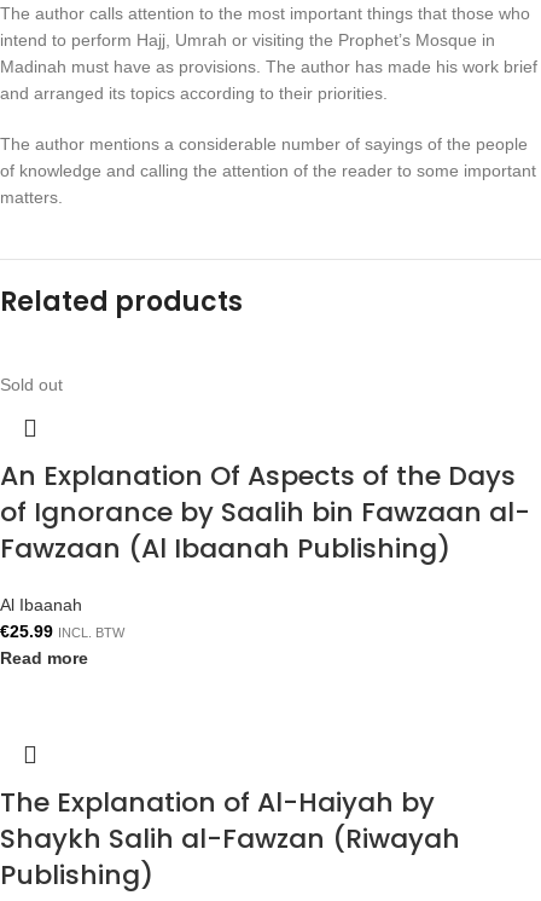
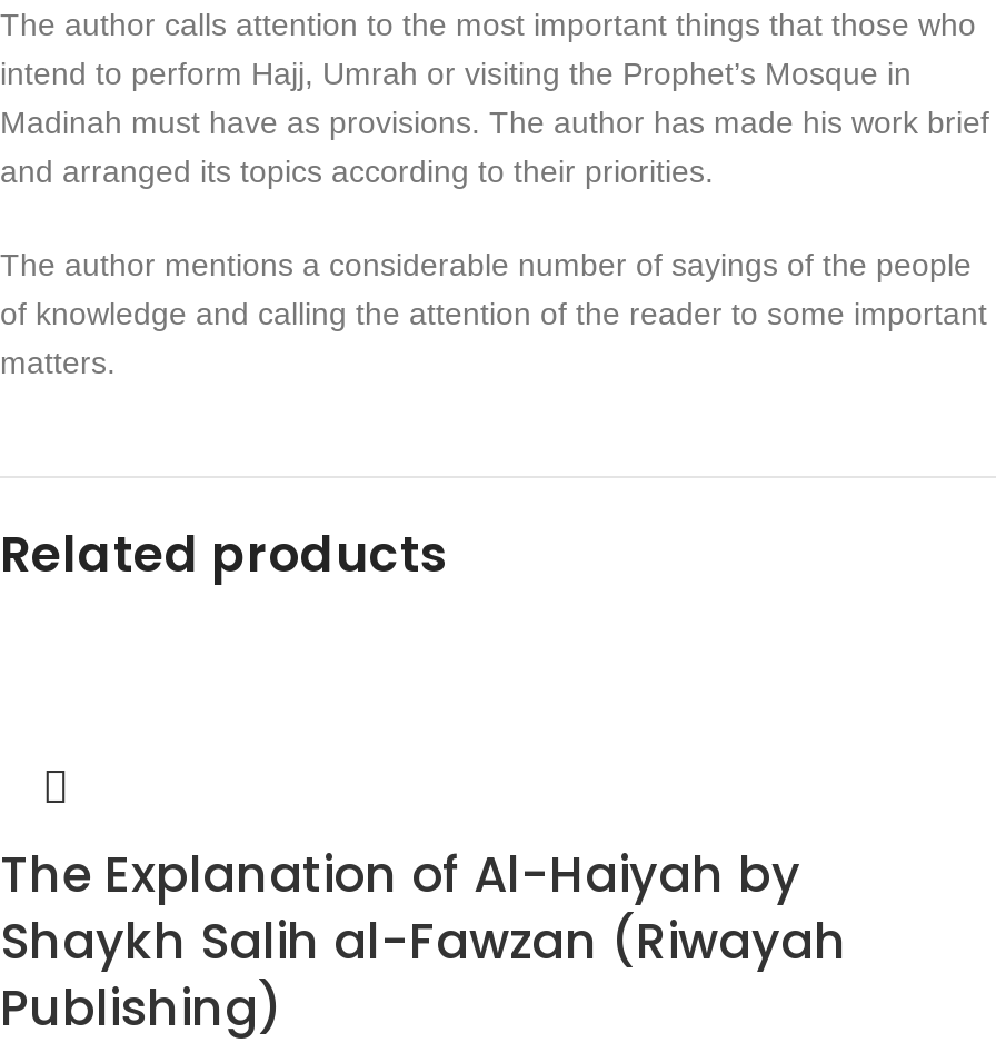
[0,375,530,668] Sold out | An Explanation Of Aspects of the Days | of Ignorance by Saalih bin Fawzaan al- | Fawzaan (Al Ibaanah Publishing) | Al Ibaanah | €25.99 INCL. BTW | Read more -> none

